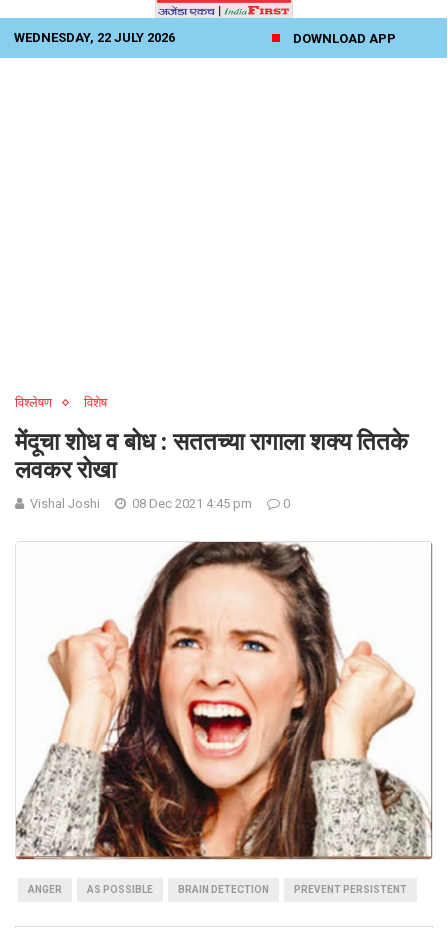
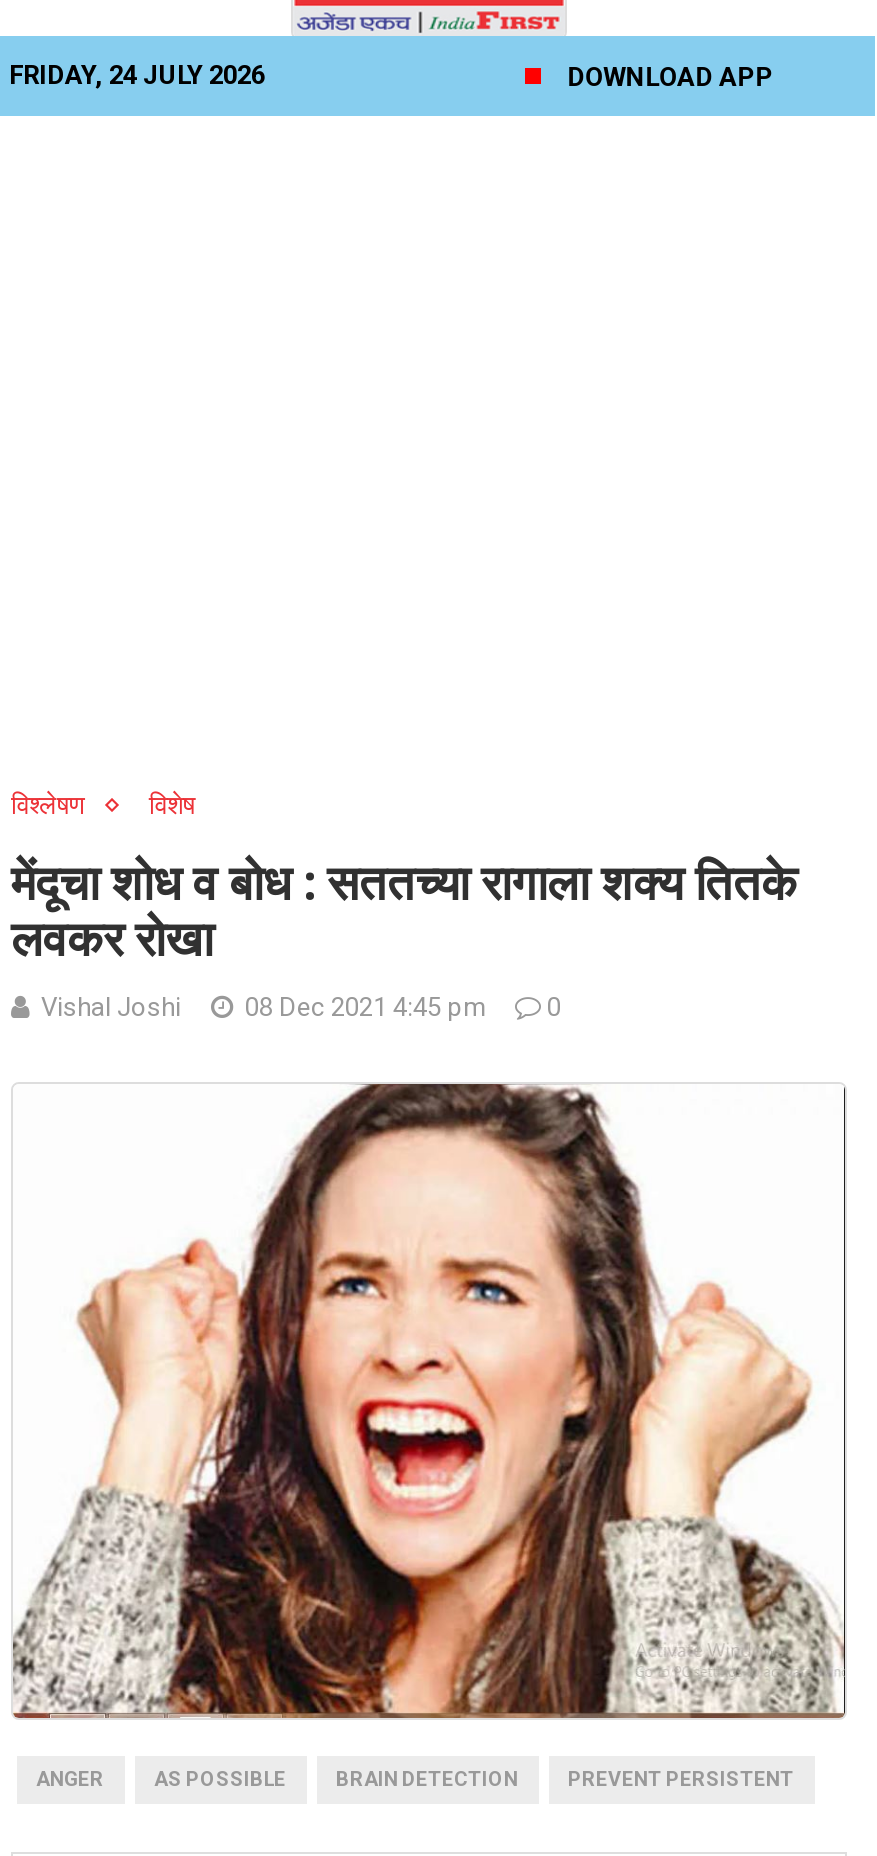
[14,30,175,45] WEDNESDAY, 22 JULY 2026 -> [9,60,265,90] FRIDAY, 24 JULY 2026

